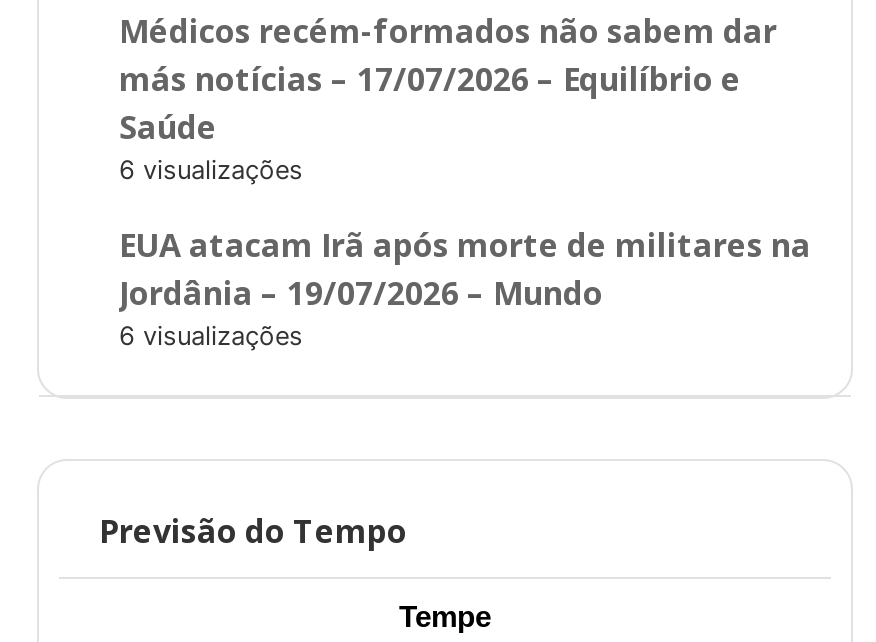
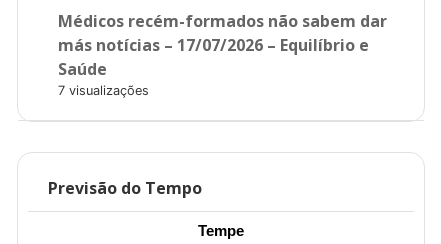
[119,155,811,351] 6 visualizações | EUA atacam Irã após morte de militares na | Jordânia – 19/07/2026 – Mundo | 6 visualizações -> [58,83,149,98] 7 visualizações

